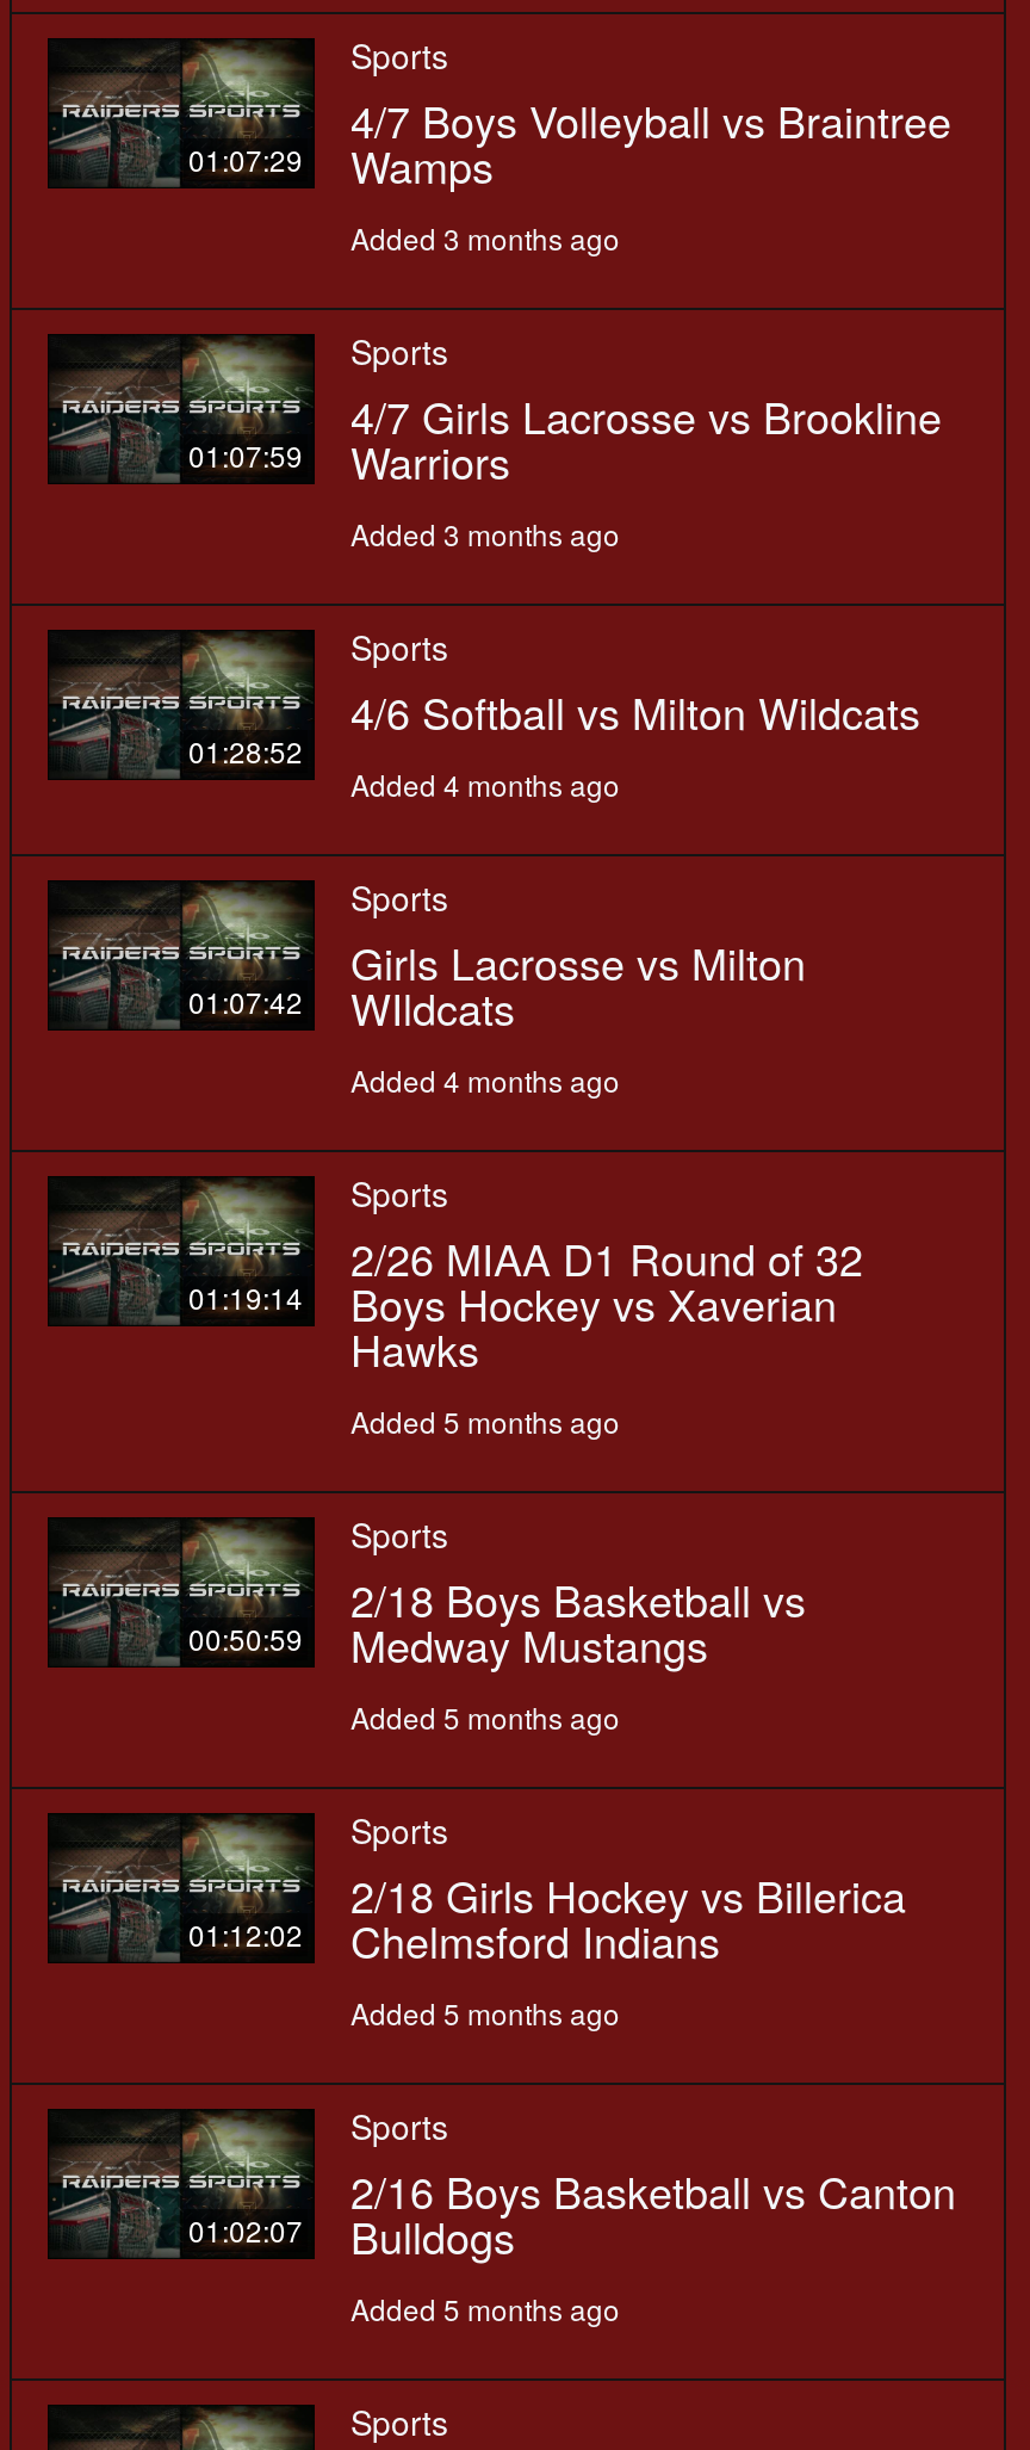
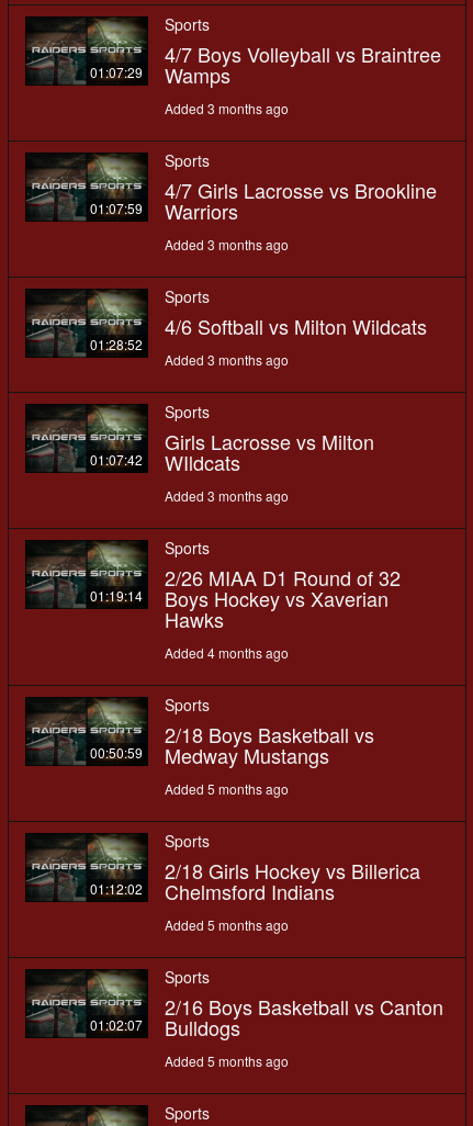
[350,764,620,804] Added 4 months ago -> [165,350,289,369] Added 3 months ago
[350,1059,620,1100] Added 4 months ago -> [165,486,289,505] Added 3 months ago
[350,1401,620,1441] Added 5 months ago -> [165,643,289,662] Added 4 months ago

